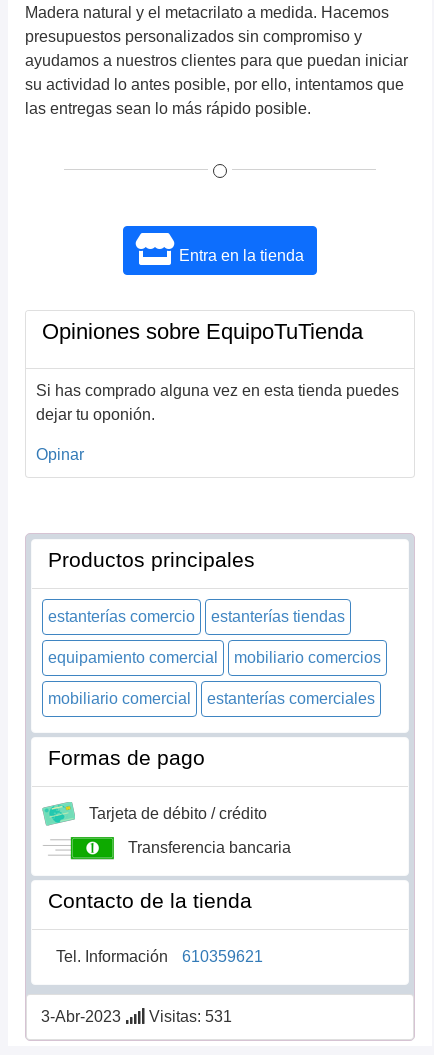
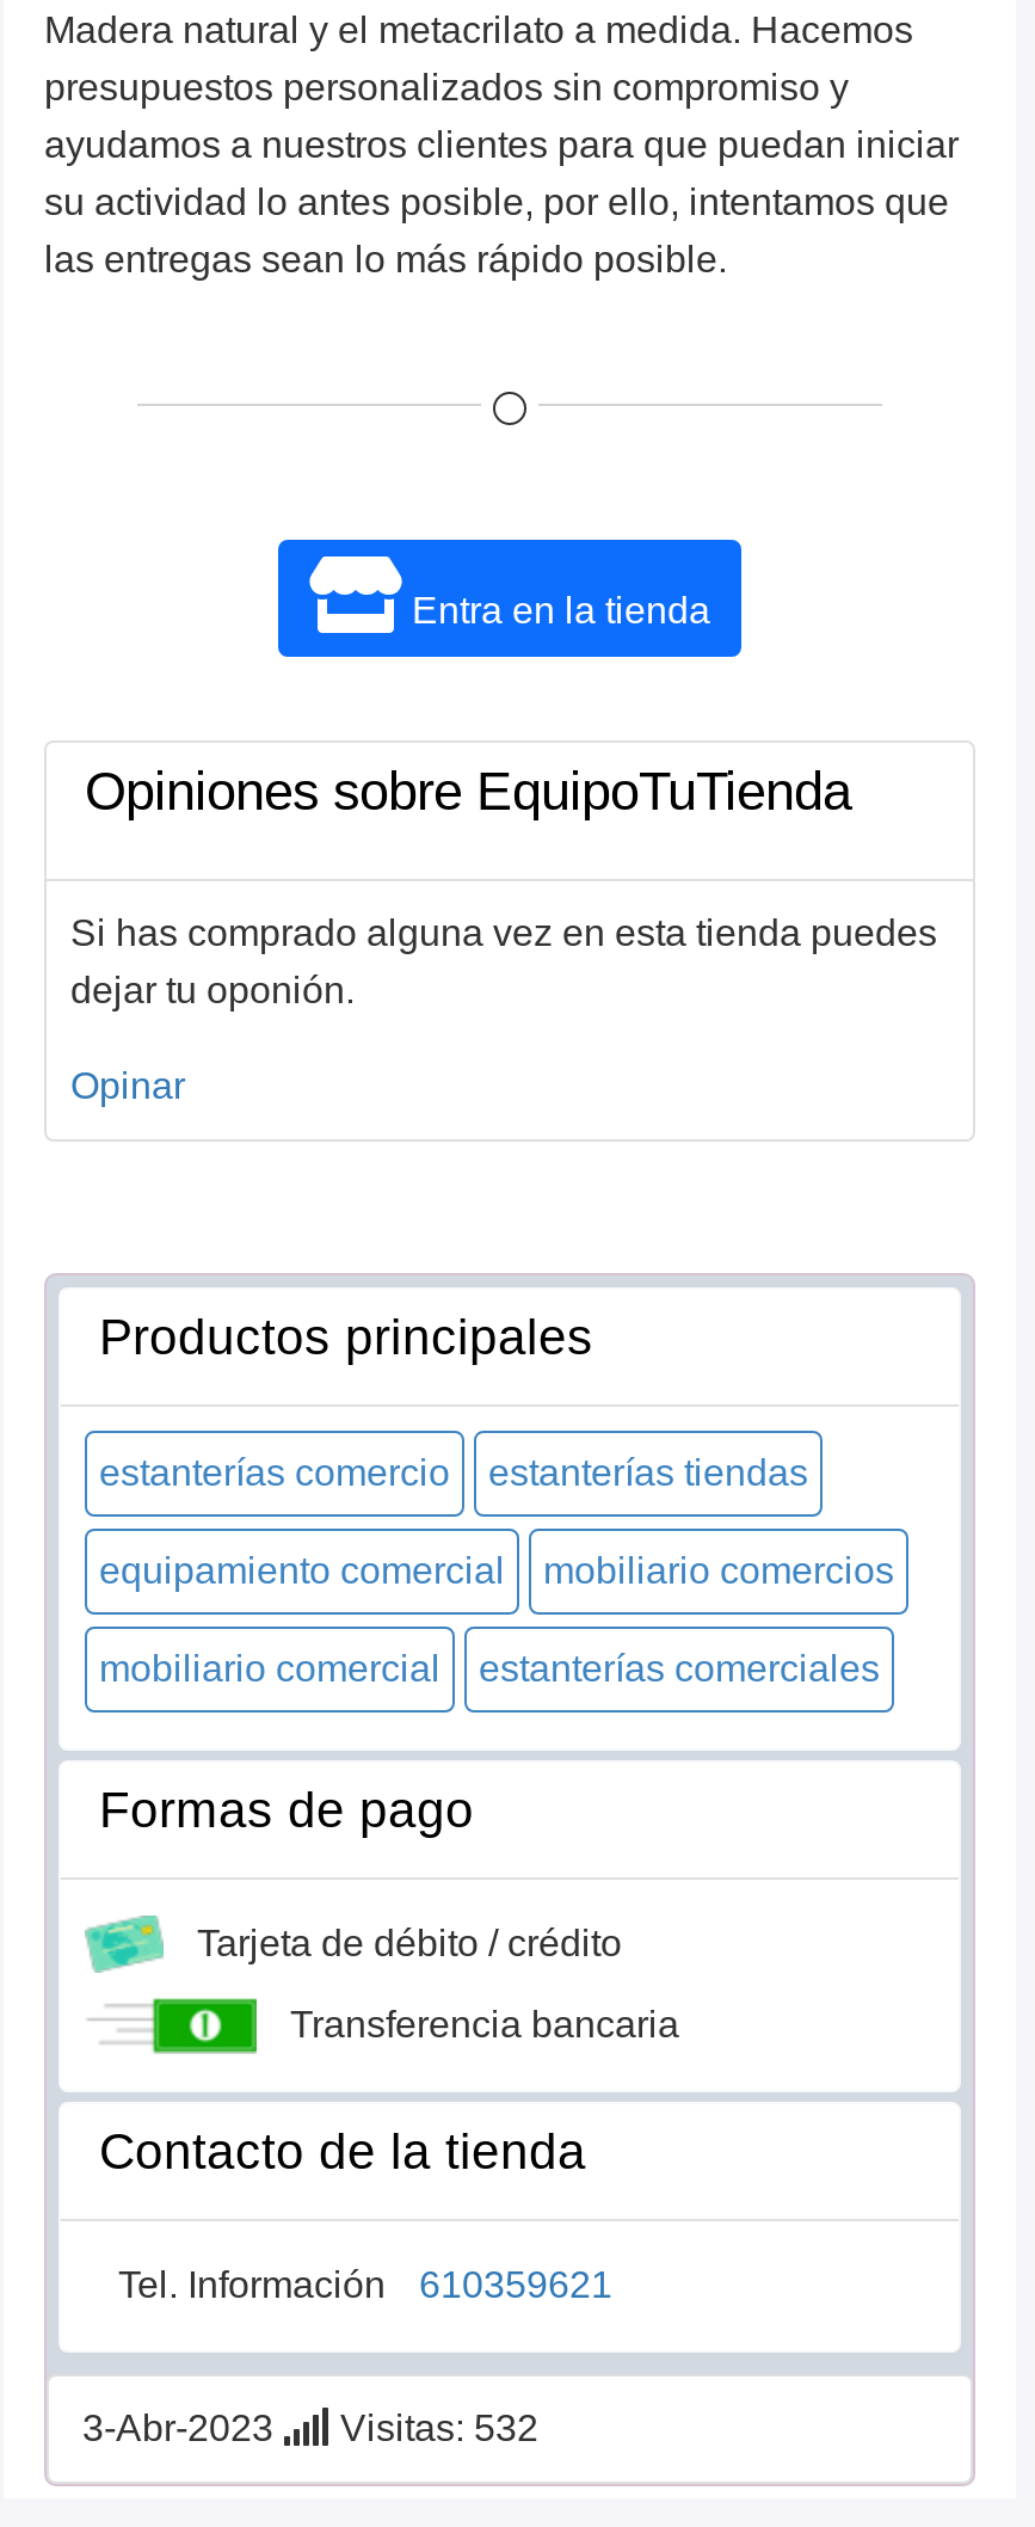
[37,1008,232,1025] 3-Abr-2023 Visitas: 531 -> [73,2407,538,2447] 3-Abr-2023 Visitas: 532

